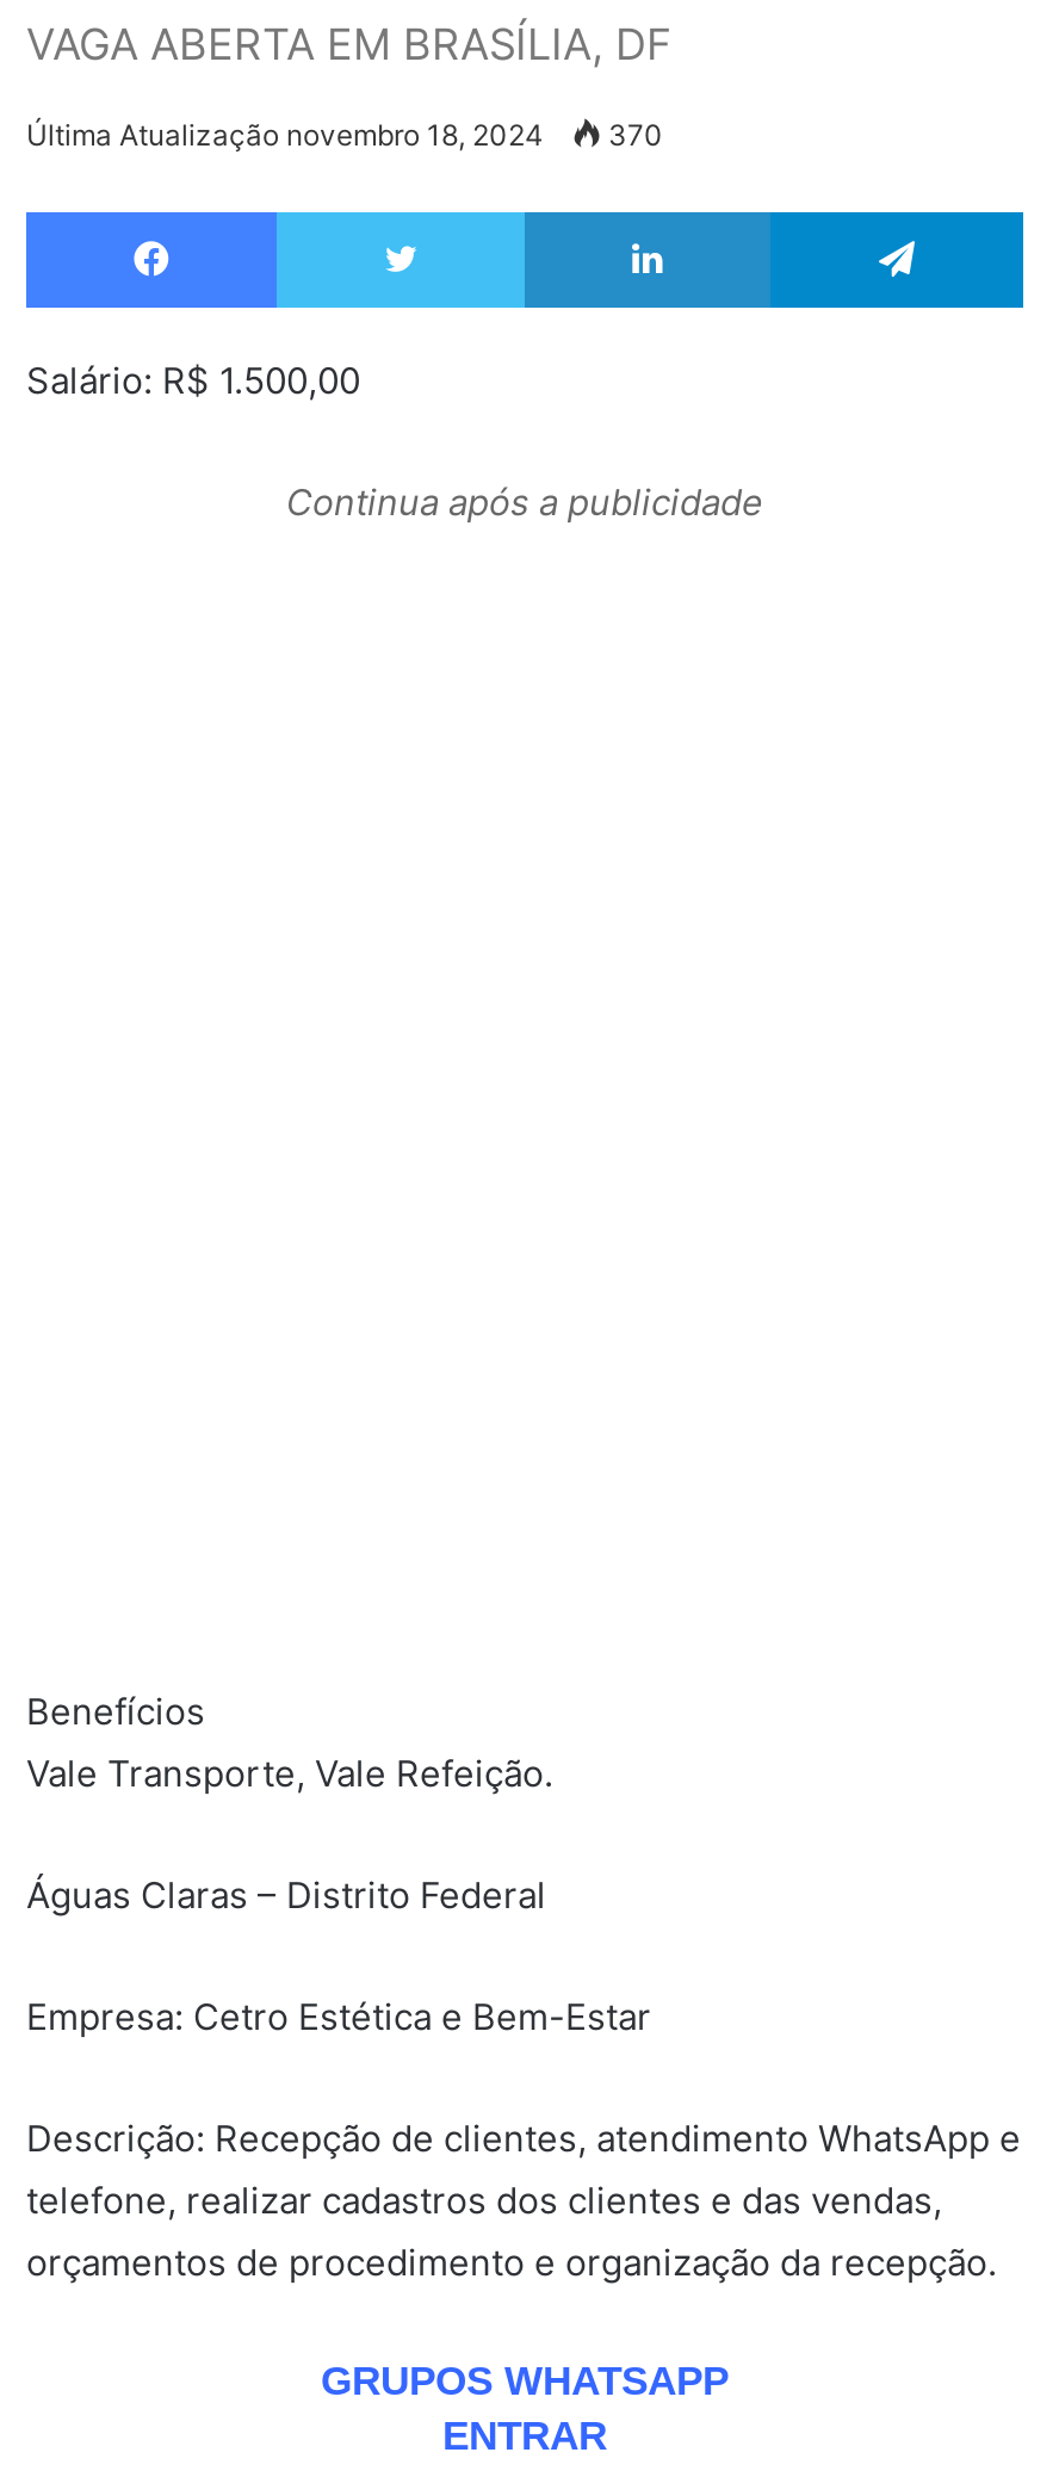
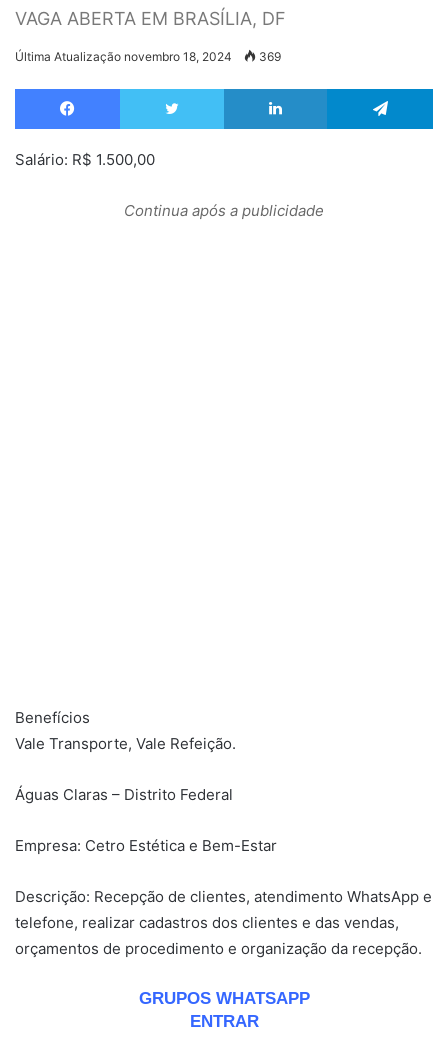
[26,117,663,153] Última Atualização novembro 18, 2024 370 -> [15,49,281,64] Última Atualização novembro 18, 2024 369

